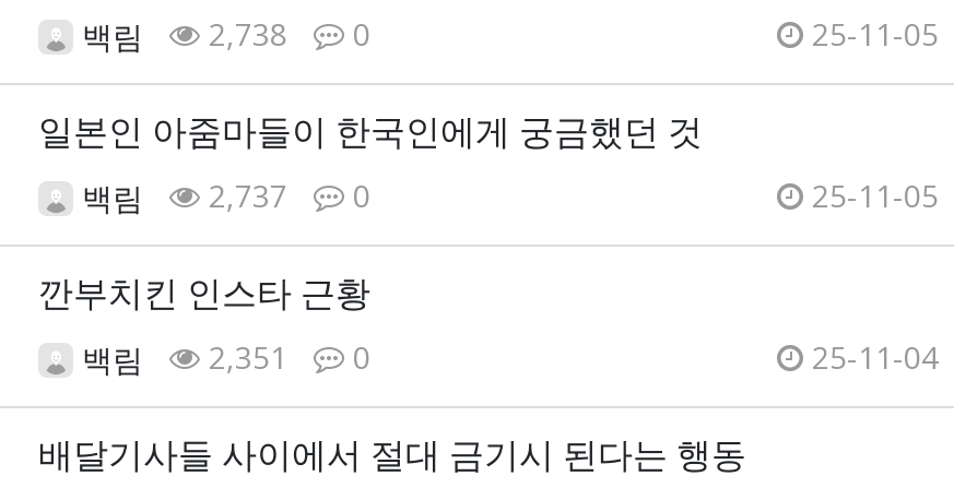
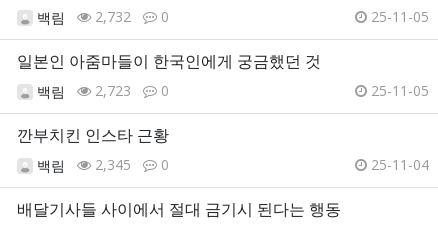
[82,13,370,57] 백림 2,738 0 -> [37,7,169,27] 백림 2,732 0
[82,174,370,219] 백림 2,737 0 -> [37,81,169,101] 백림 2,723 0
[82,336,370,380] 백림 2,351 0 -> [37,155,169,175] 백림 2,345 0

